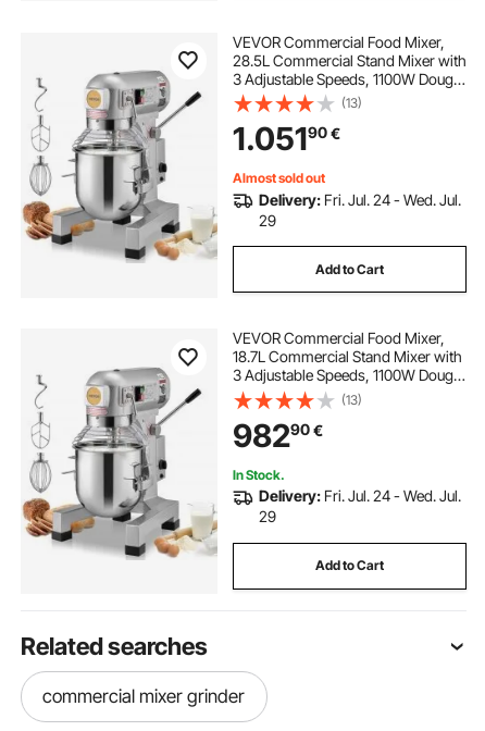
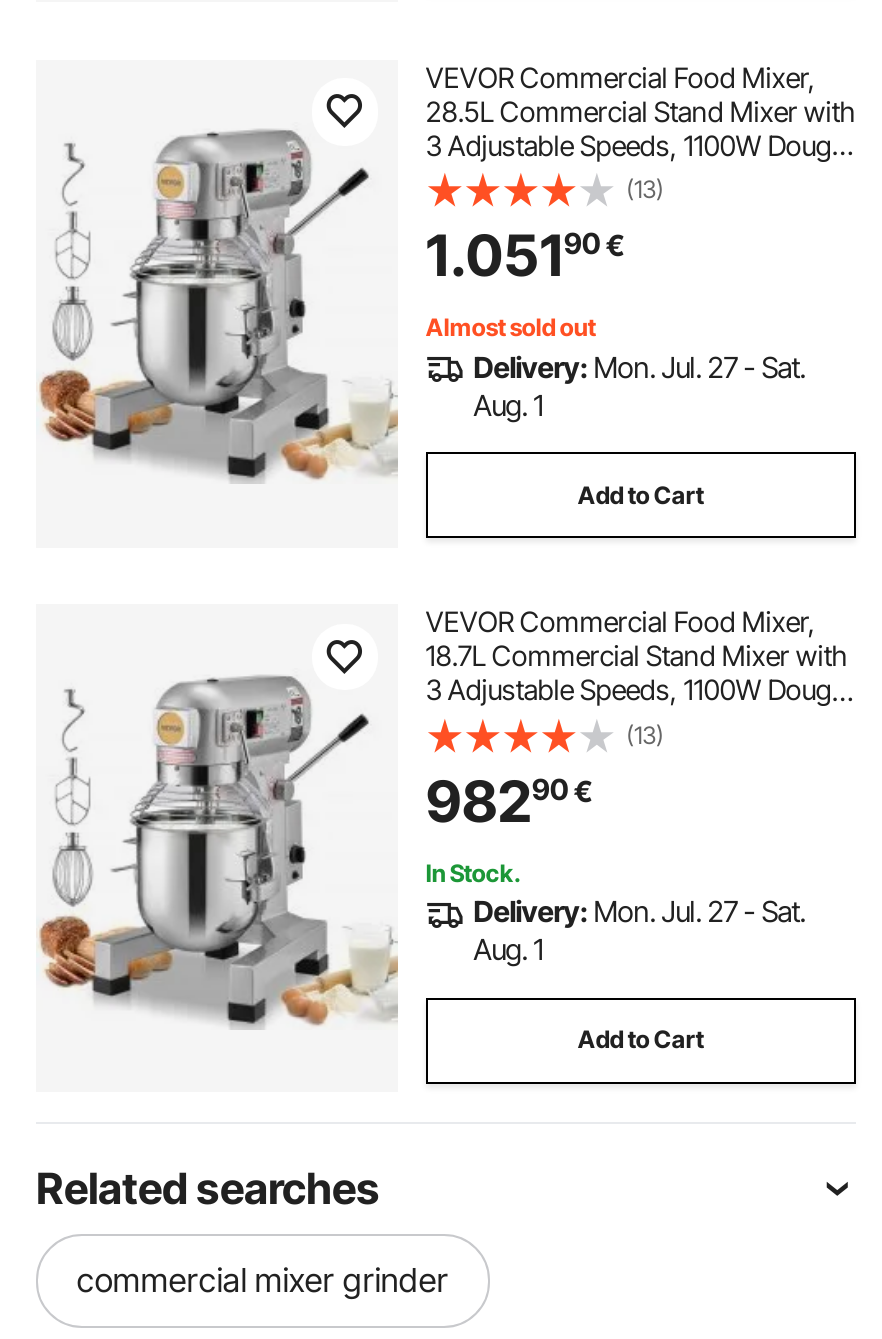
[258,190,461,229] Delivery: Fri. Jul. 24 - Wed. Jul. | 29 -> [473,349,805,421] Delivery: Mon. Jul. 27 - Sat. | Aug. 1
[258,487,461,526] Delivery: Fri. Jul. 24 - Wed. Jul. | 29 -> [473,895,805,967] Delivery: Mon. Jul. 27 - Sat. | Aug. 1

